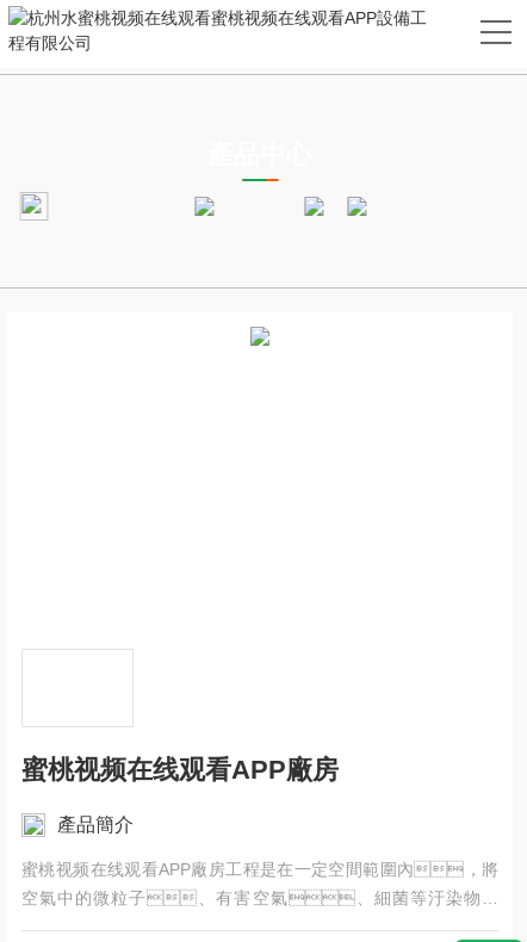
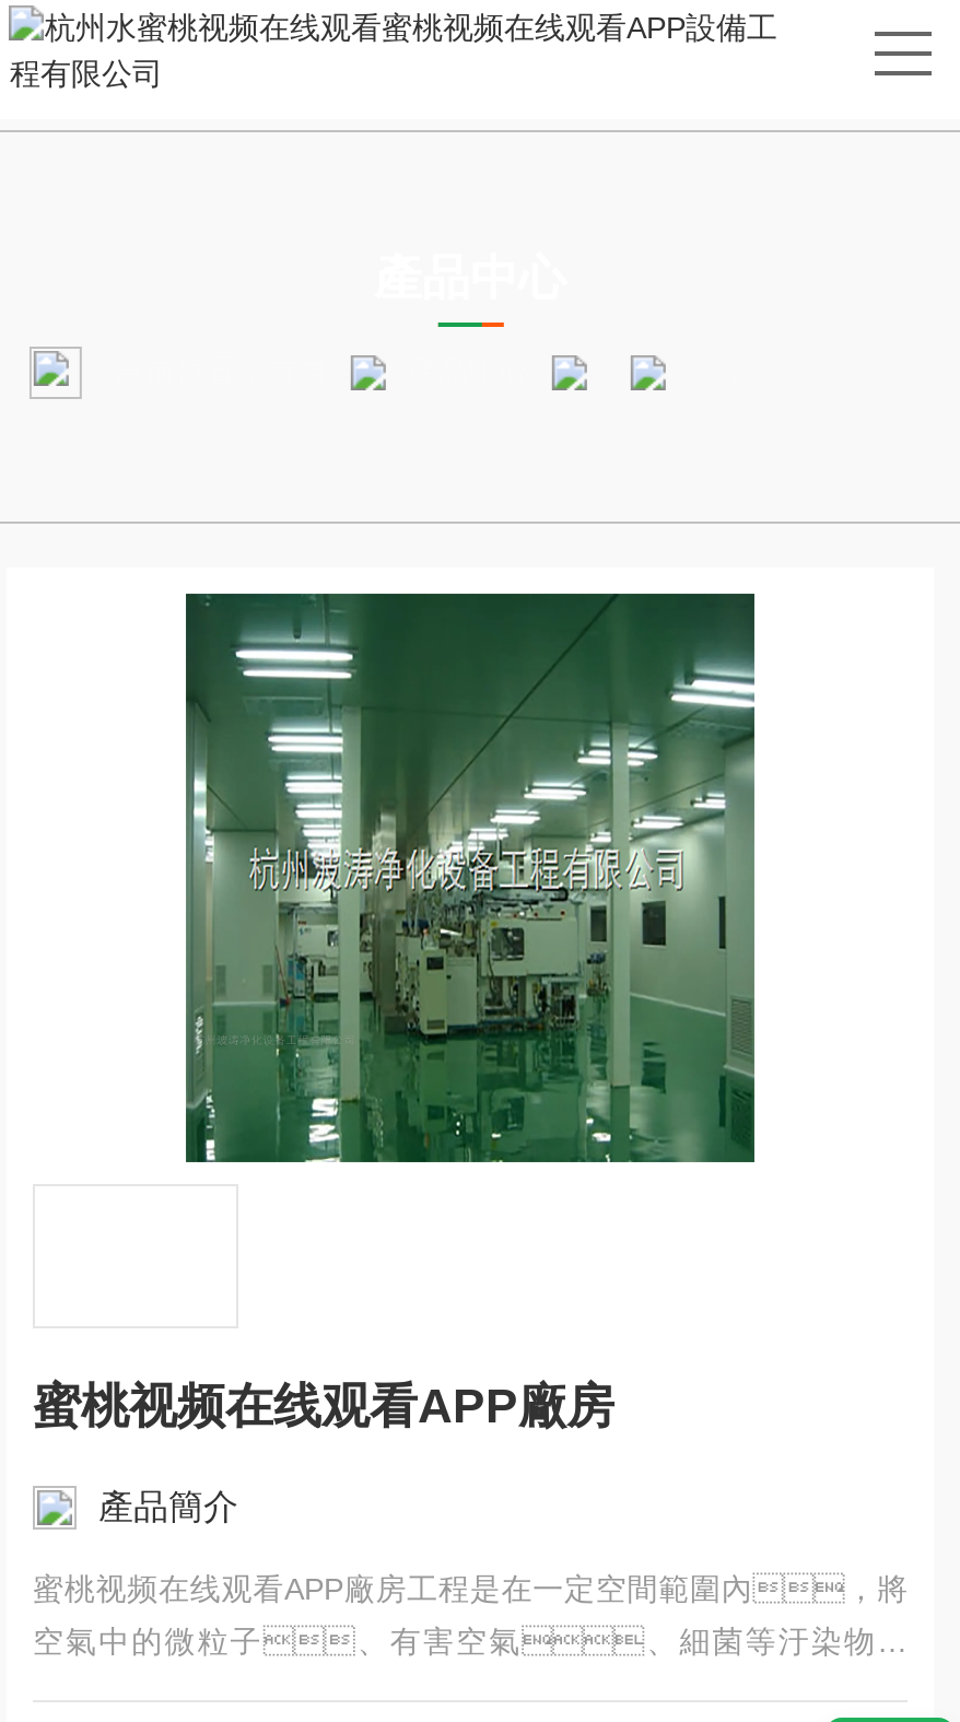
none -> [184,591,757,1164] [image]

